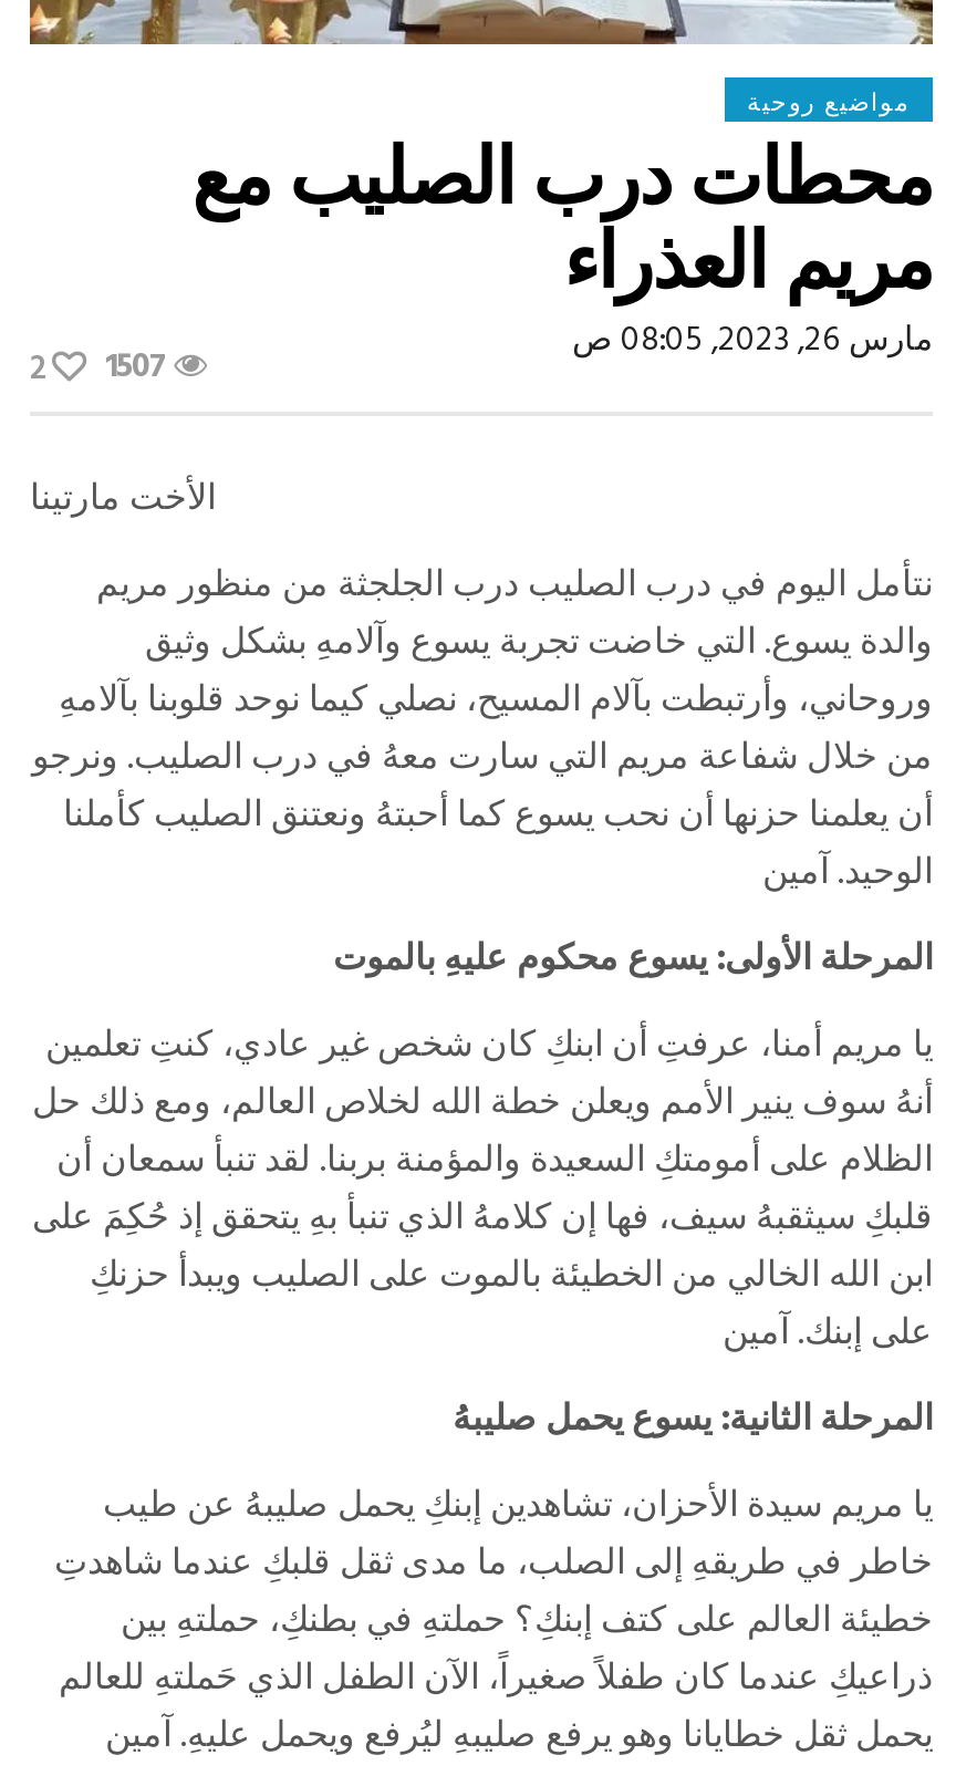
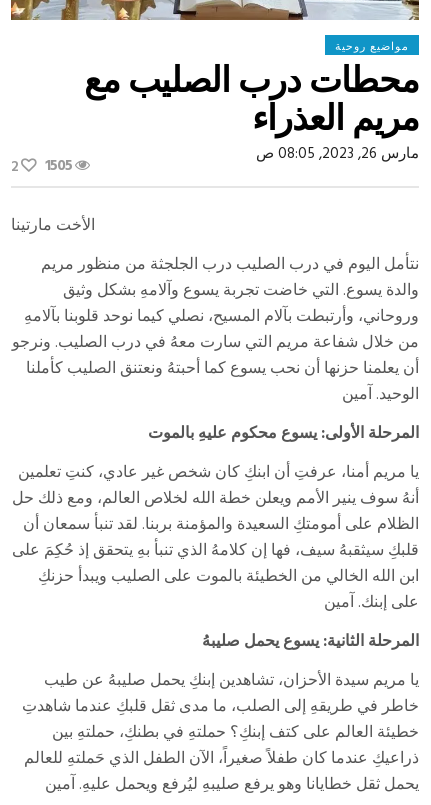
[30,340,167,395] 2 1507 -> [11,154,72,179] 2 1505

